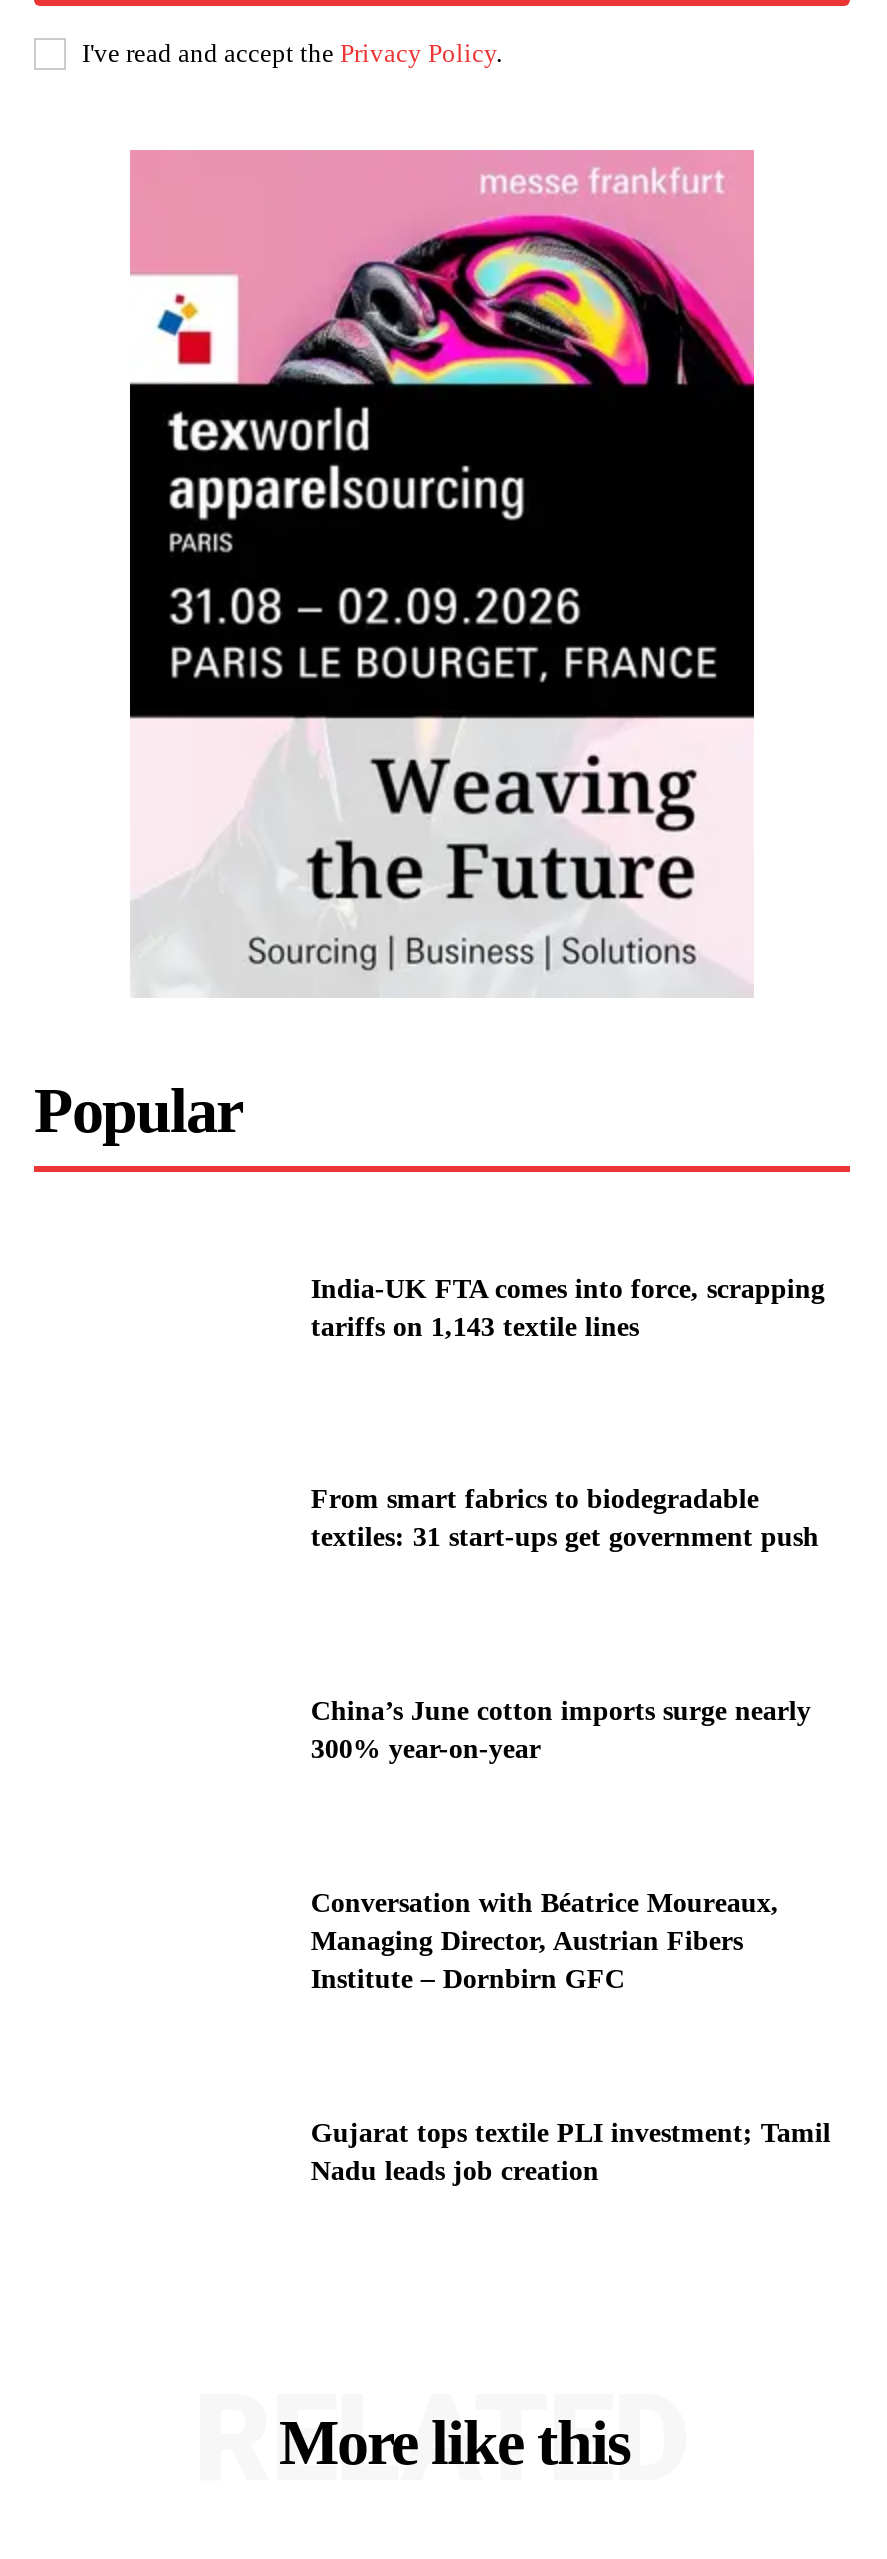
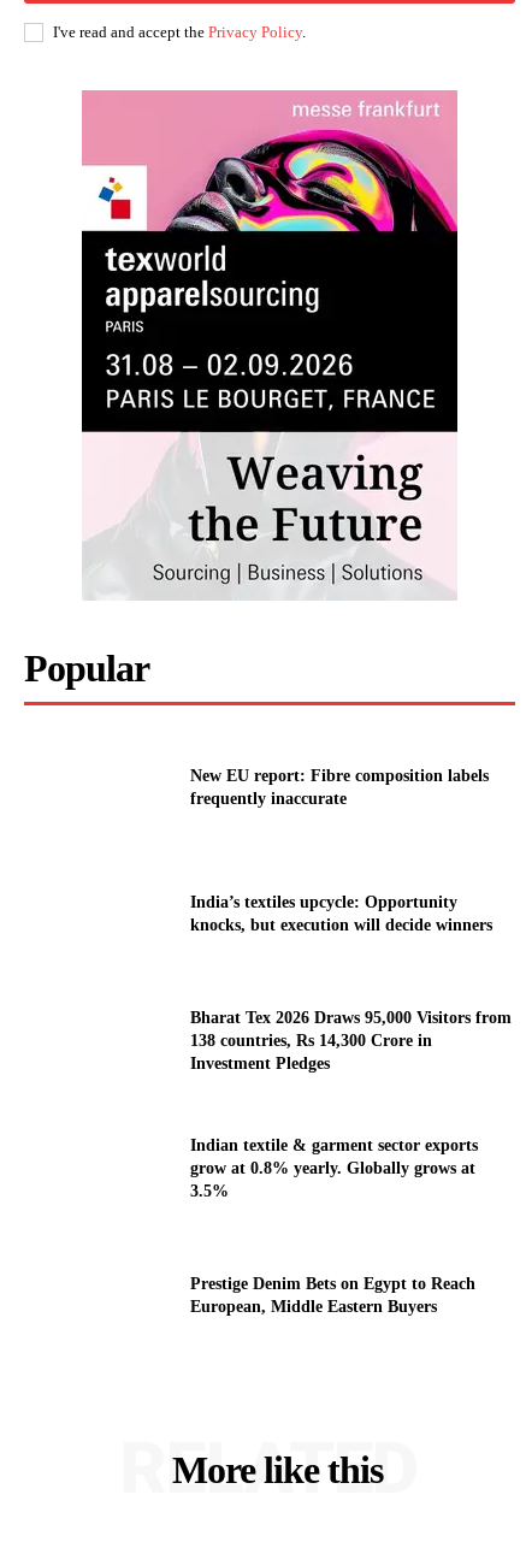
[311,1273,825,1341] India-UK FTA comes into force, scrapping | tariffs on 1,143 textile lines -> [191,766,489,807] New EU report: Fibre composition labels | frequently inaccurate
[311,1484,819,1552] From smart fabrics to biodegradable | textiles: 31 start-ups get government push -> [191,893,493,934] India’s textiles upcycle: Opportunity | knocks, but execution will decide winners
[311,1696,811,1764] China’s June cotton imports surge nearly | 300% year-on-year -> [191,1009,512,1073] Bharat Tex 2026 Draws 95,000 Visitors from | 138 countries, Rs 14,300 Crore in | Investment Pledges
[311,1888,779,1994] Conversation with Béatrice Moureaux, | Managing Director, Austrian Fibers | Institute – Dornbirn GFC -> [191,1136,478,1200] Indian textile & garment sector exports | grow at 0.8% yearly. Globally grows at | 3.5%
[311,2118,831,2186] Gujarat tops textile PLI investment; Tamil | Nadu leads job creation -> [191,1275,476,1316] Prestige Denim Bets on Egypt to Reach | European, Middle Eastern Buyers

